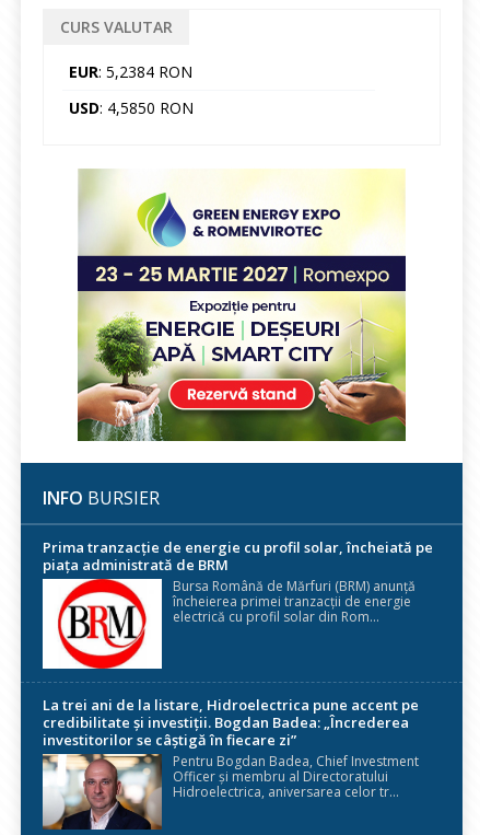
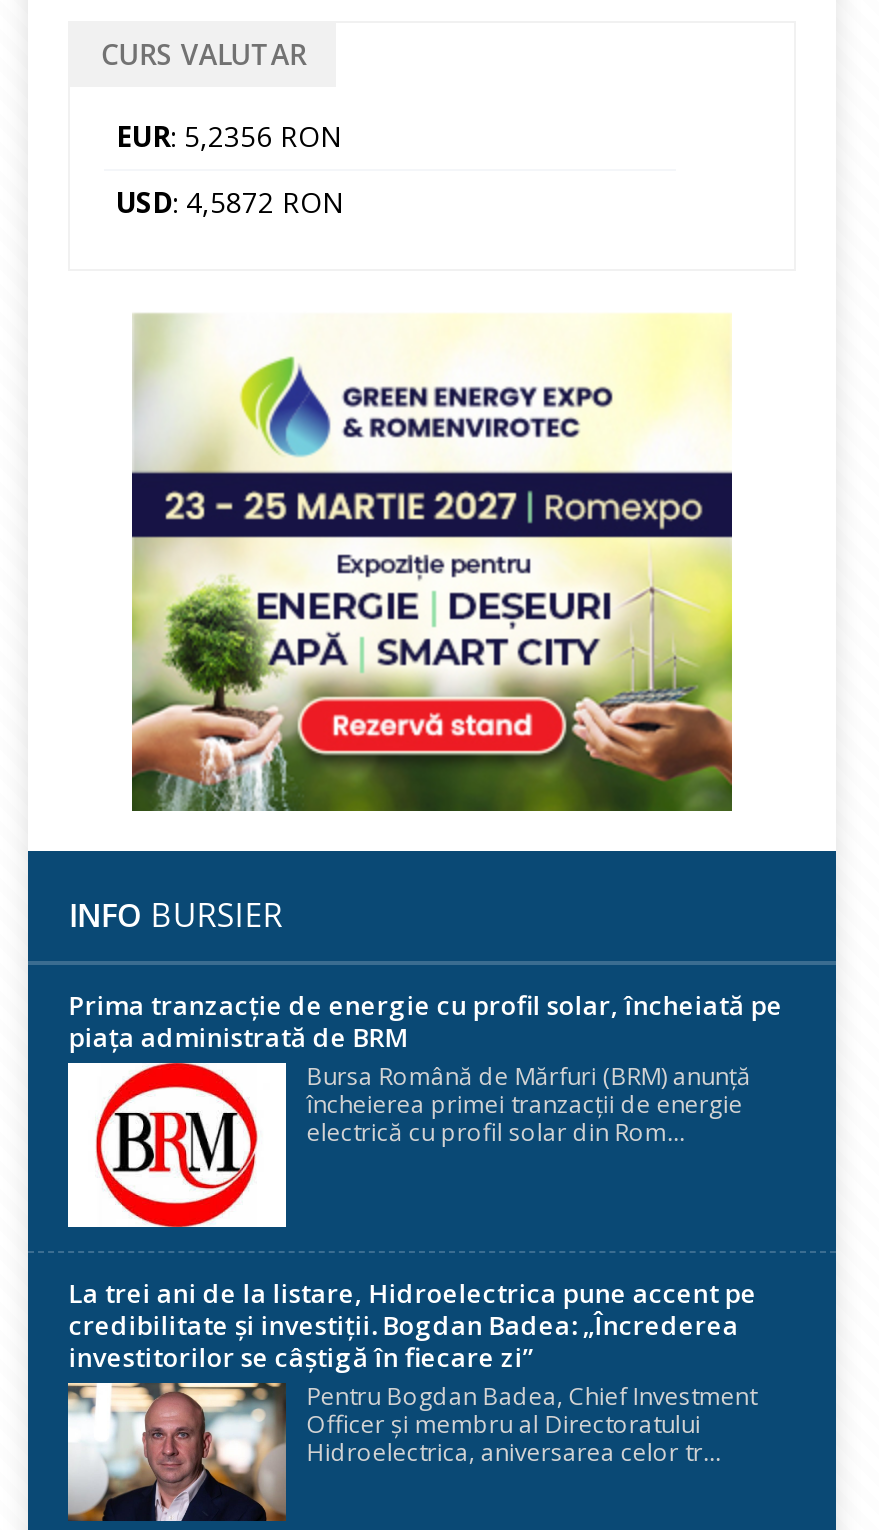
[69,62,192,82] EUR: 5,2384 RON -> [116,117,342,155] EUR: 5,2356 RON
[69,98,194,118] USD: 4,5850 RON -> [116,183,344,221] USD: 4,5872 RON

